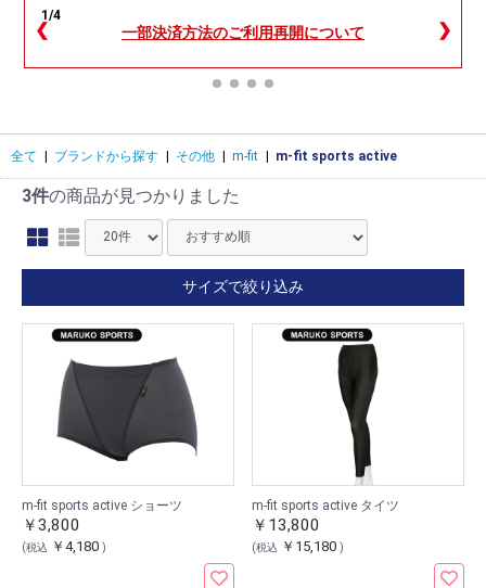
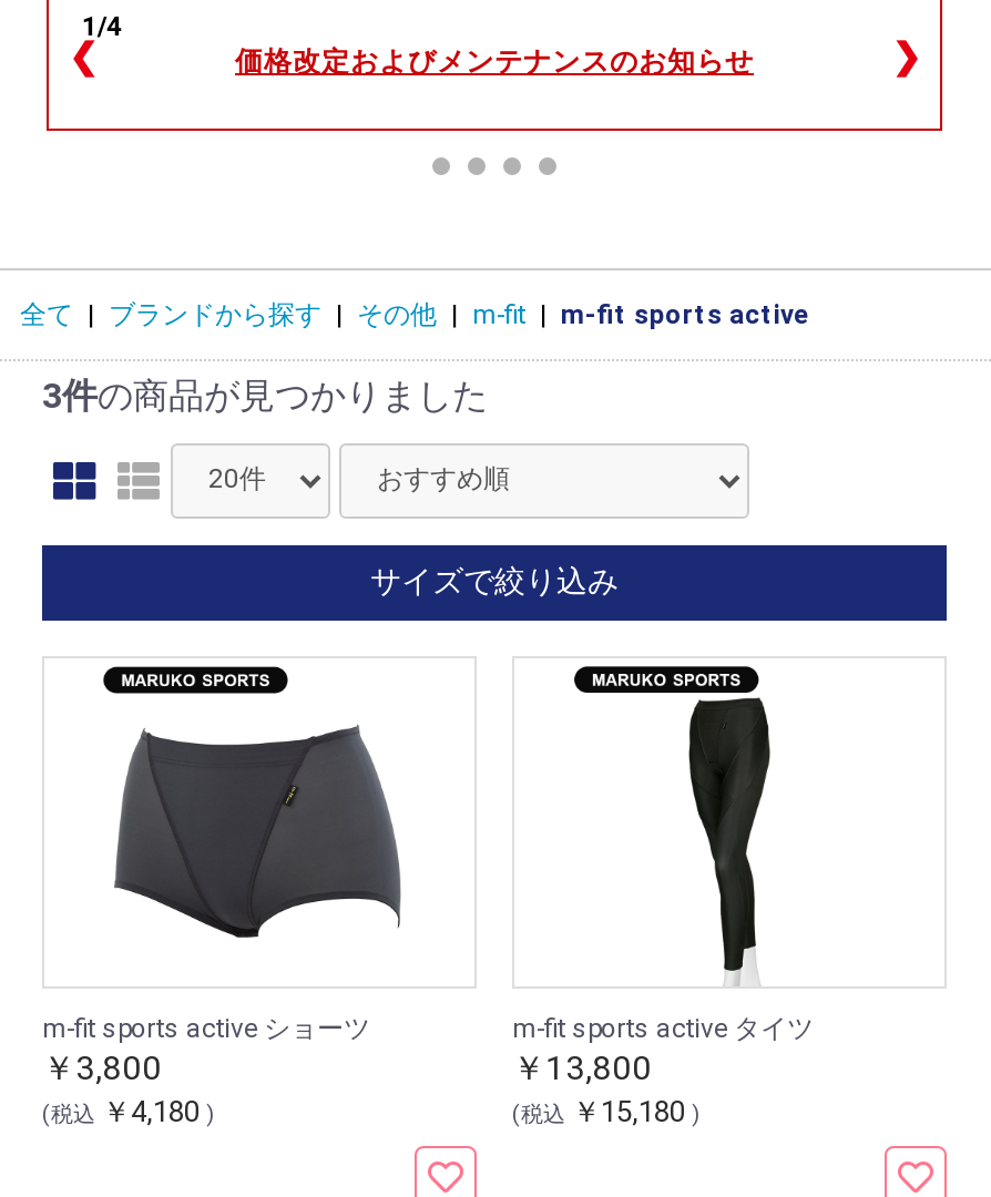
[121,24,364,41] 一部決済方法のご利用再開について -> [235,44,754,77] 価格改定およびメンテナンスのお知らせ

